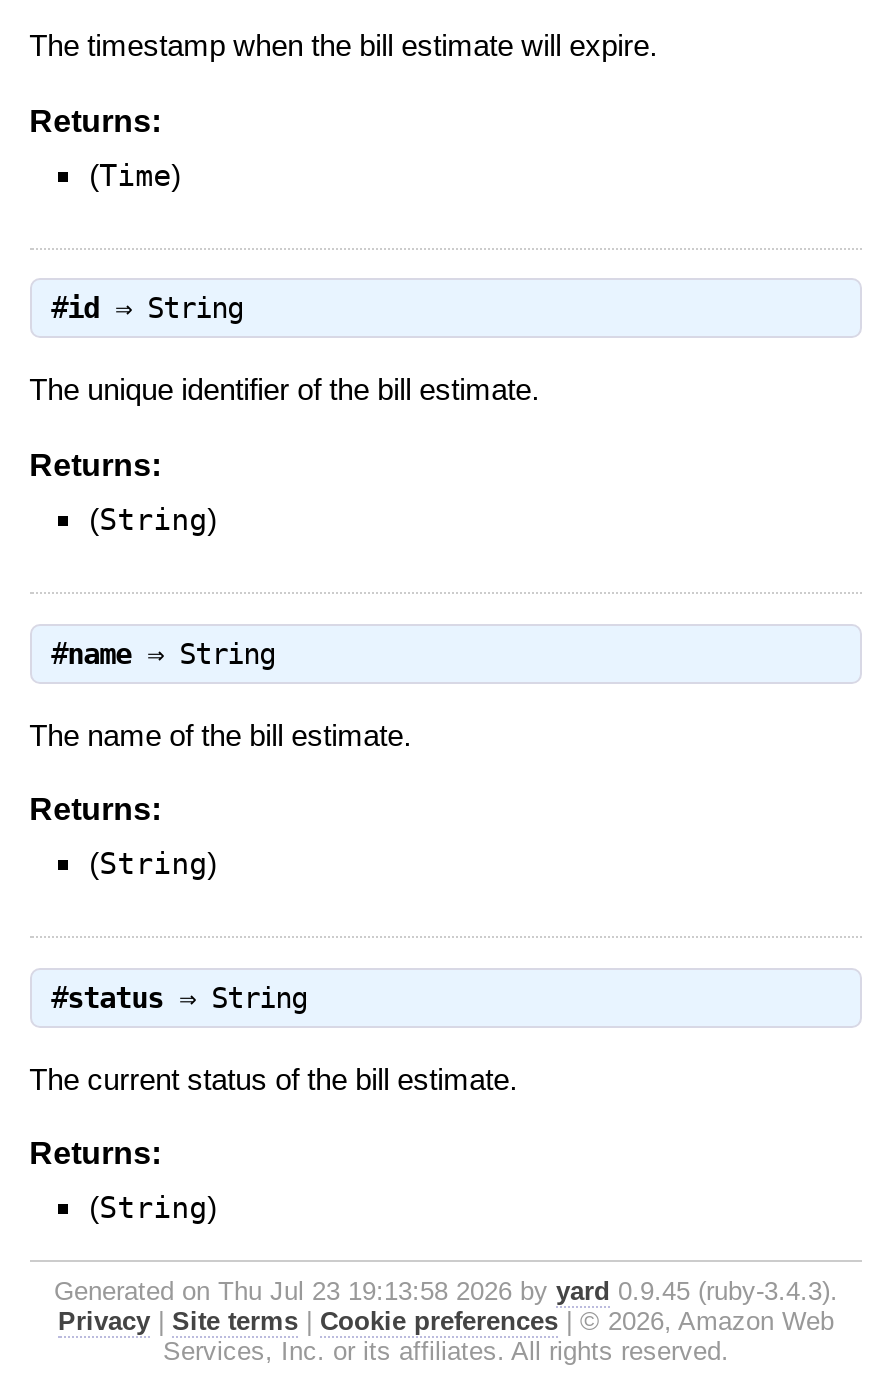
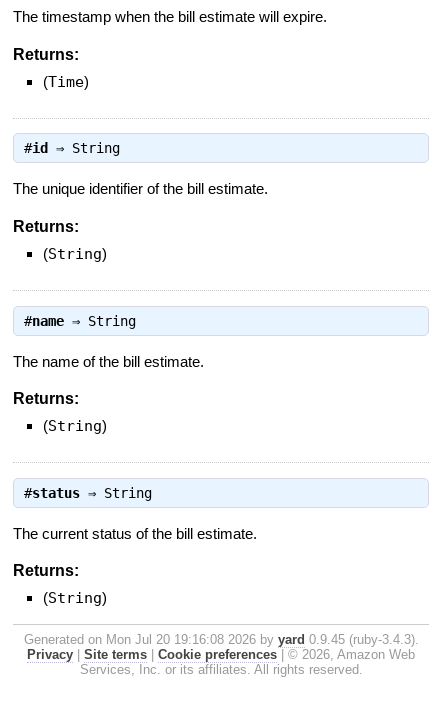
[54,1277,838,1307] Generated on Thu Jul 23 19:13:58 2026 by yard 0.9.45 (ruby-3.4.3). -> [23,632,418,647] Generated on Mon Jul 20 19:16:08 2026 by yard 0.9.45 (ruby-3.4.3).

